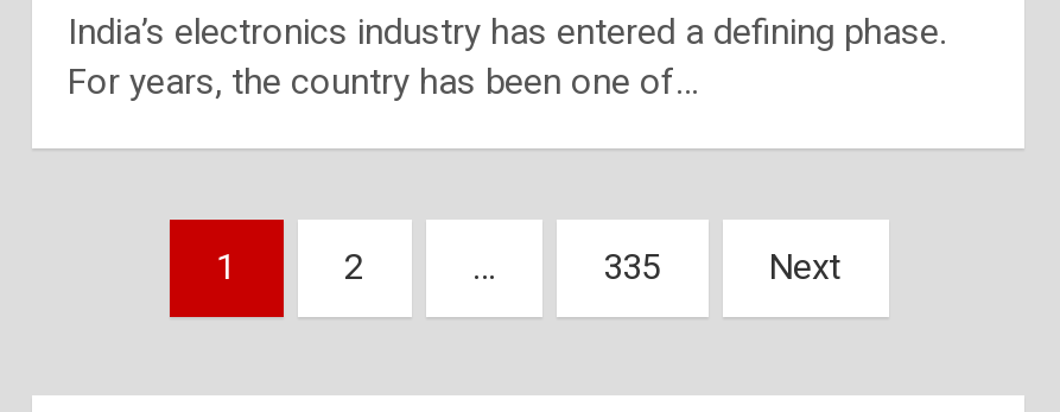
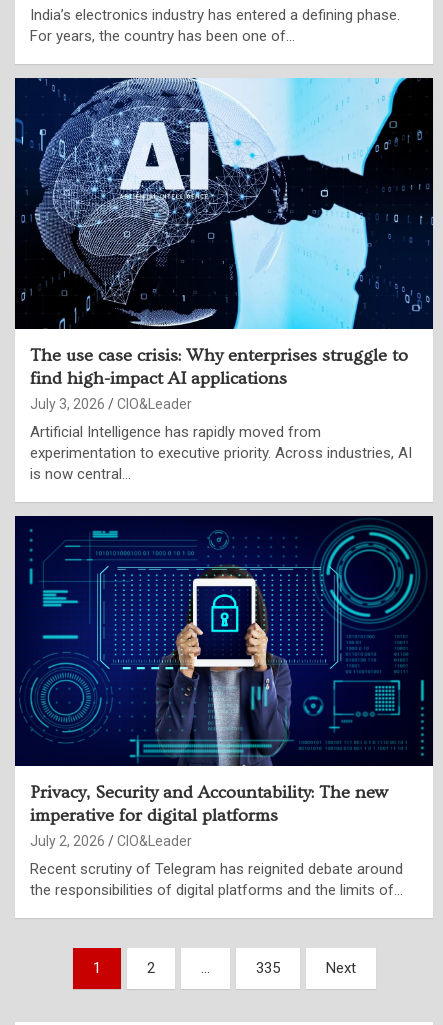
none -> [14,77,434,483] [image] | The use case crisis: Why enterprises struggle to | find high-impact AI applications | July 3, 2026 | CIO&Leader | Artificial Intelligence has rapidly moved from | experimentation to executive priority. Across industries, AI | is now central…
none -> [14,502,434,899] [image] | Privacy, Security and Accountability: The new | imperative for digital platforms | July 2, 2026 | CIO&Leader | Recent scrutiny of Telegram has reignited debate around | the responsibilities of digital platforms and the limits of…

